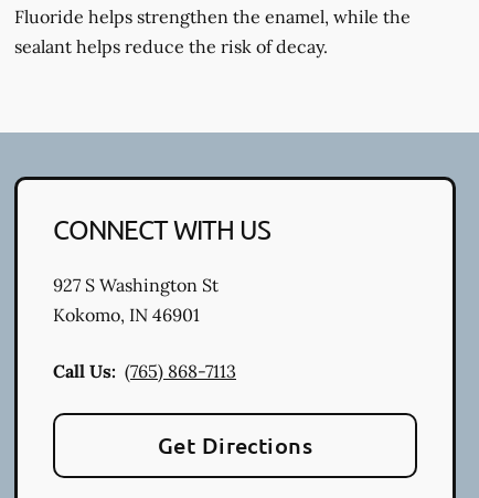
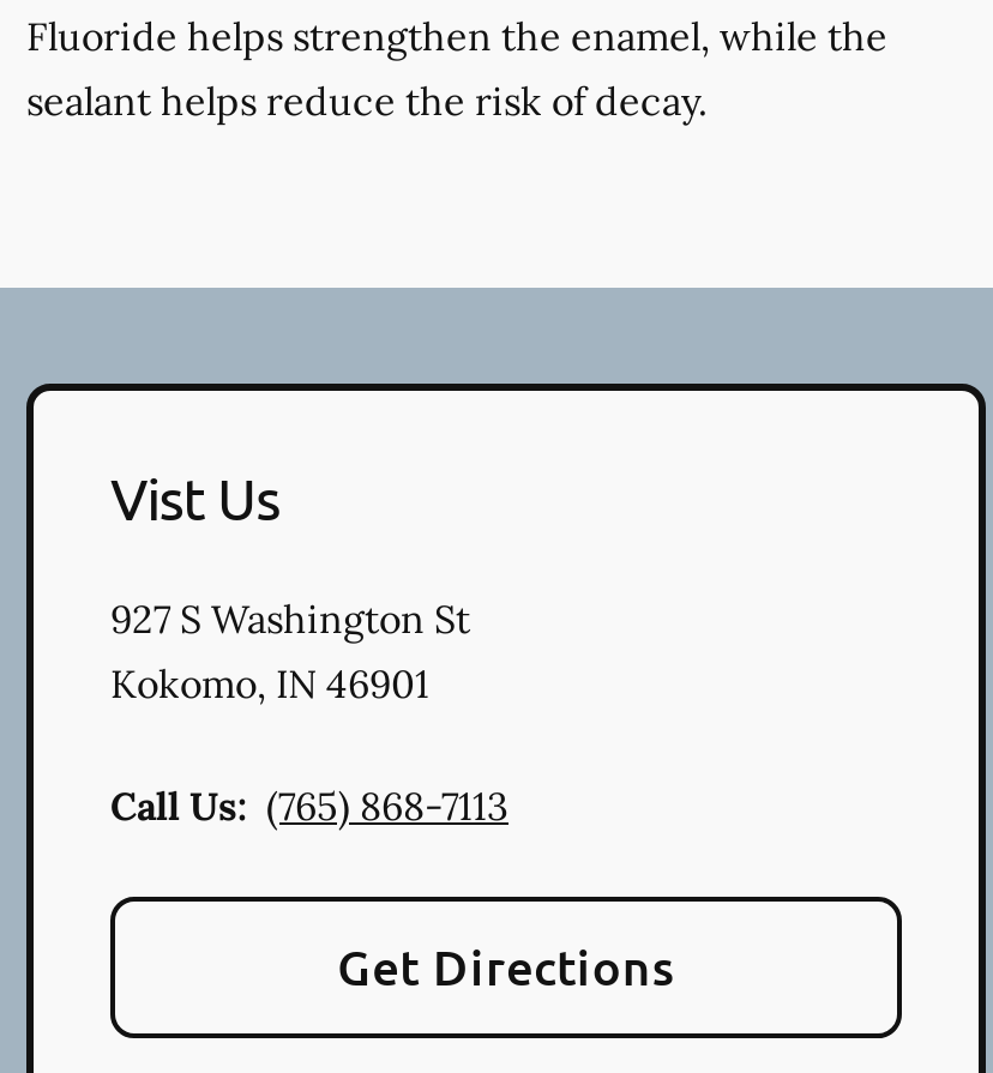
[53,213,271,245] CONNECT WITH US -> [110,462,280,531] Vist Us

